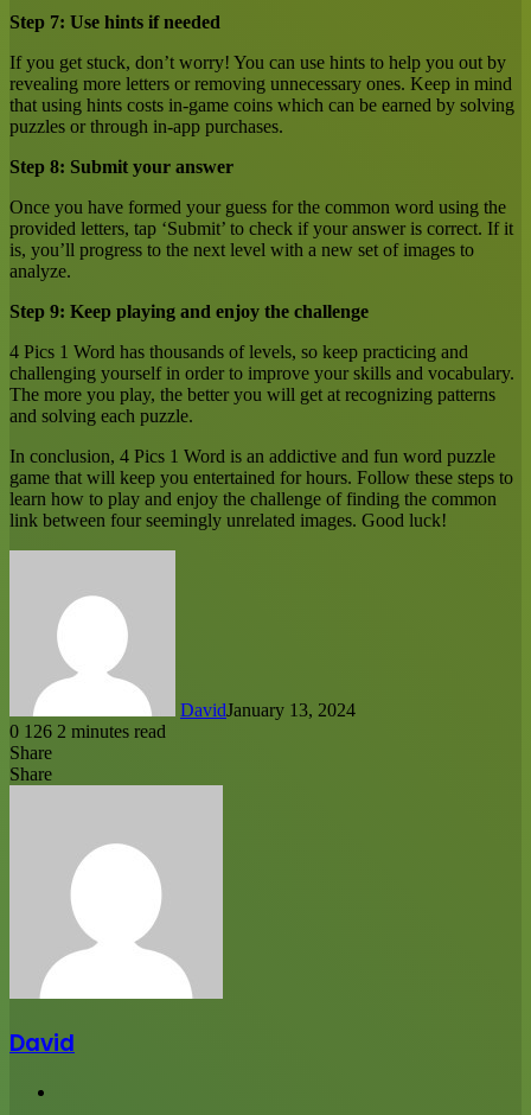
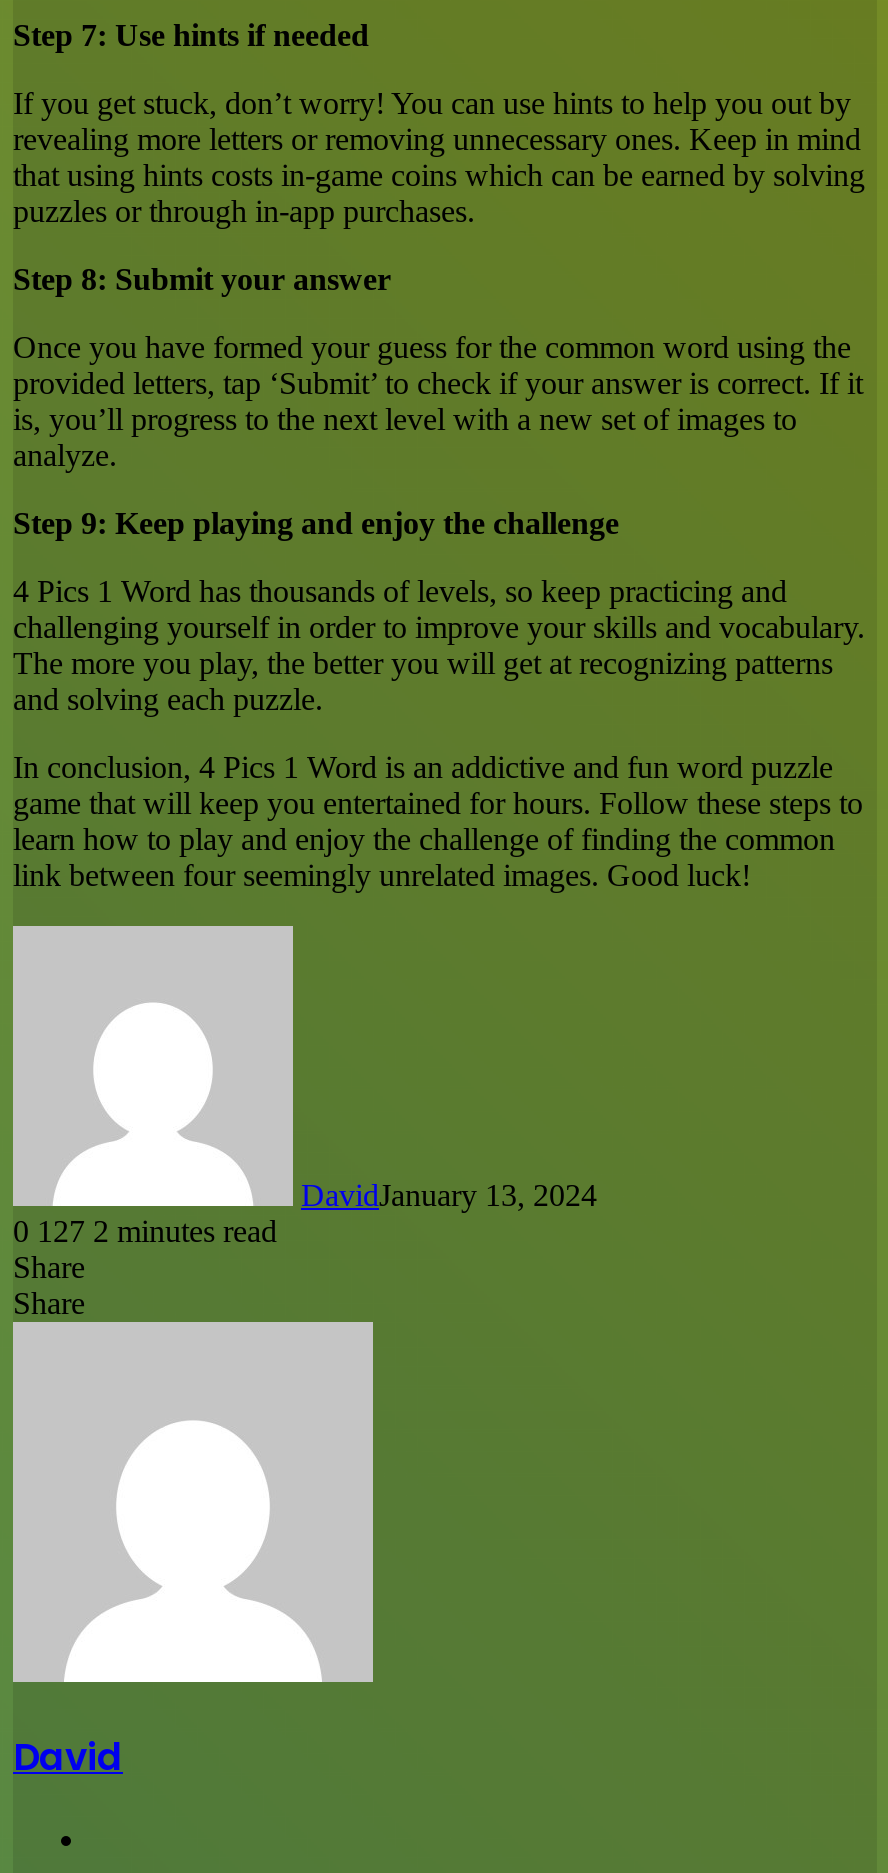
[9,721,166,741] 0 126 2 minutes read -> [13,1214,277,1248] 0 127 2 minutes read

